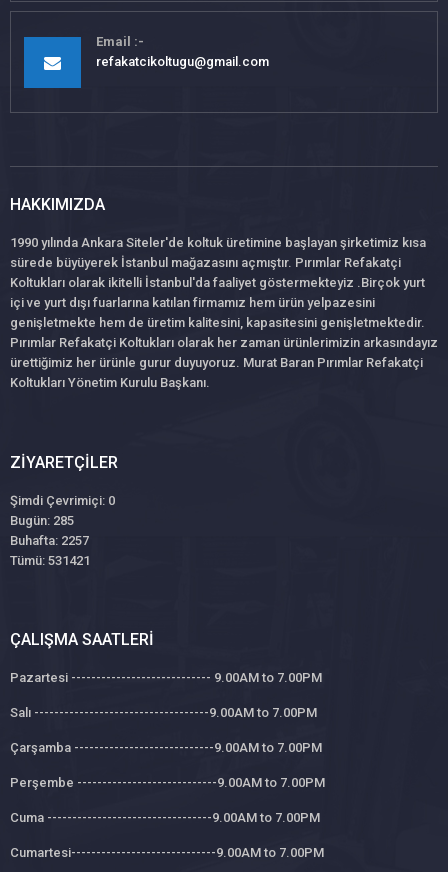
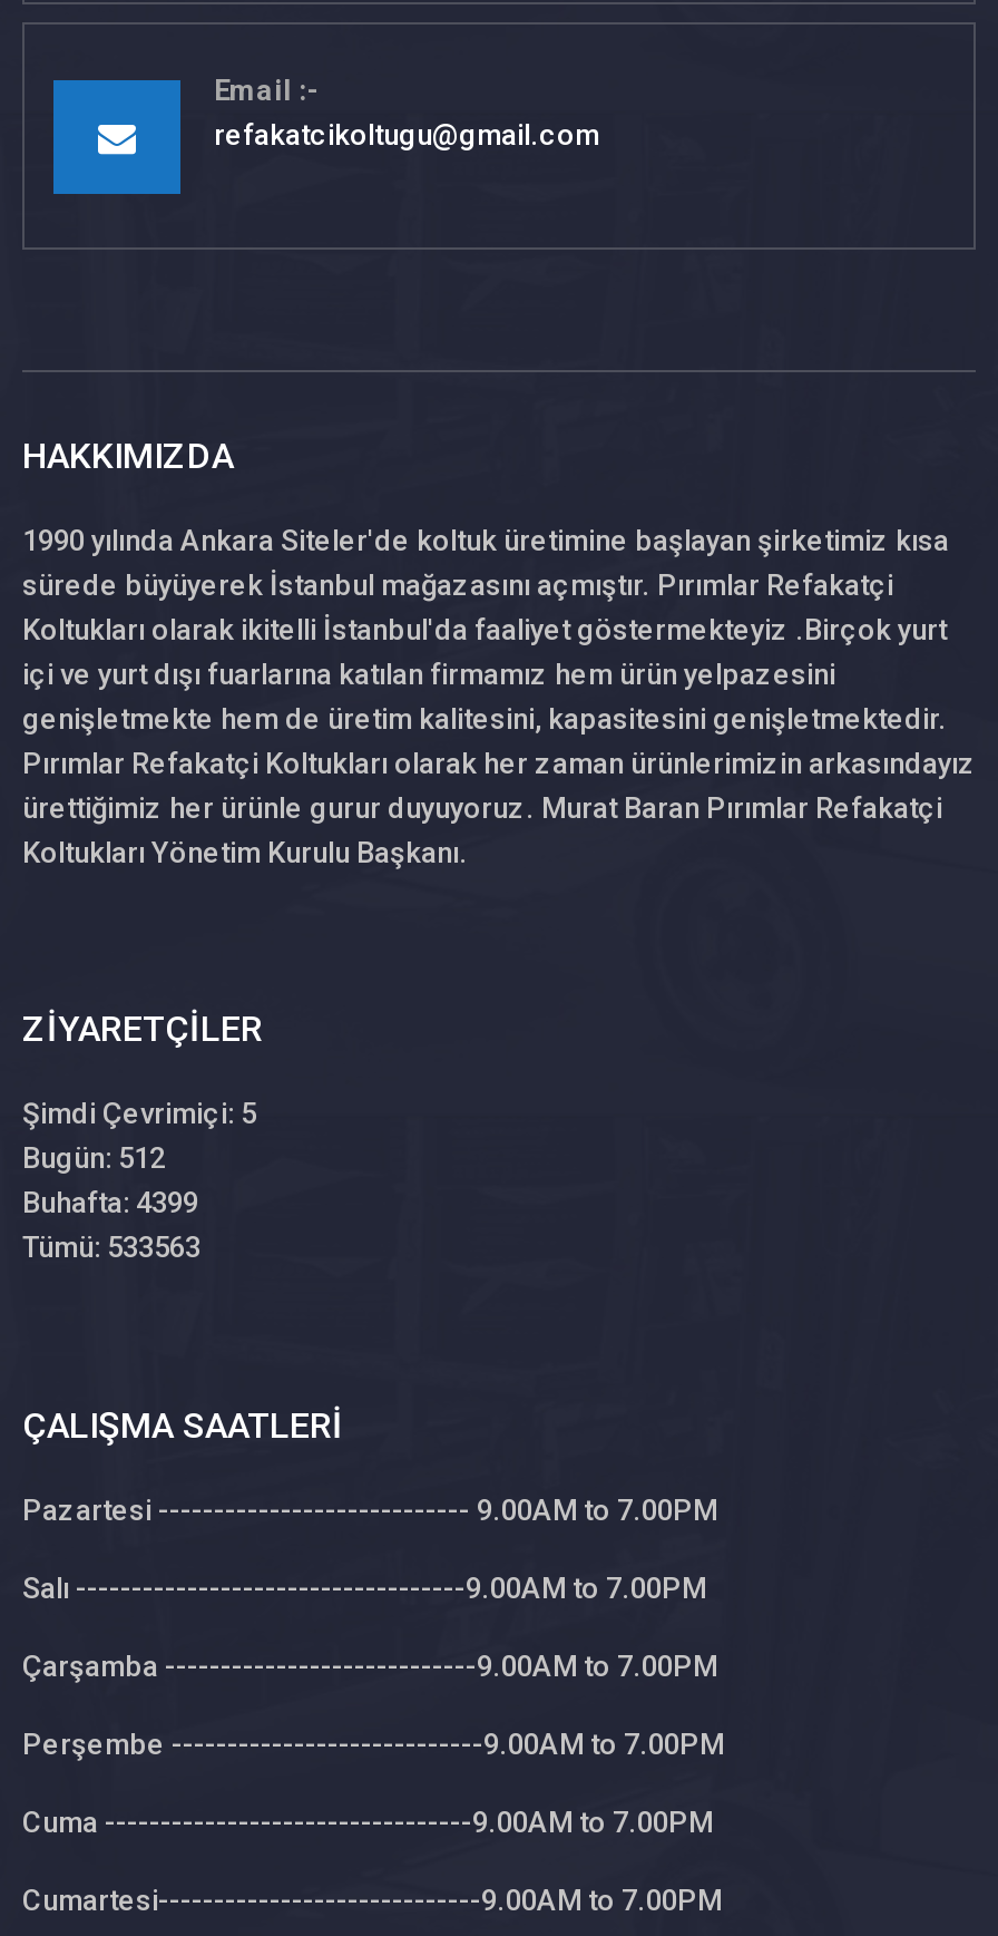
[10,492,115,507] Şimdi Çevrimiçi: 0 -> [22,1098,256,1131] Şimdi Çevrimiçi: 5
[10,512,74,527] Bugün: 285 -> [22,1142,165,1176] Bugün: 512
[10,532,89,547] Buhafta: 2257 -> [22,1187,198,1220] Buhafta: 4399
[10,552,90,567] Tümü: 531421 -> [22,1232,200,1265] Tümü: 533563

